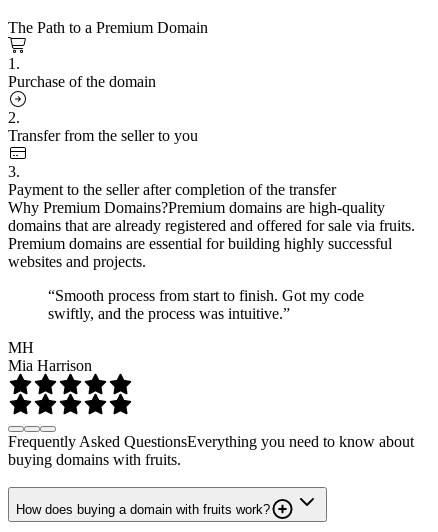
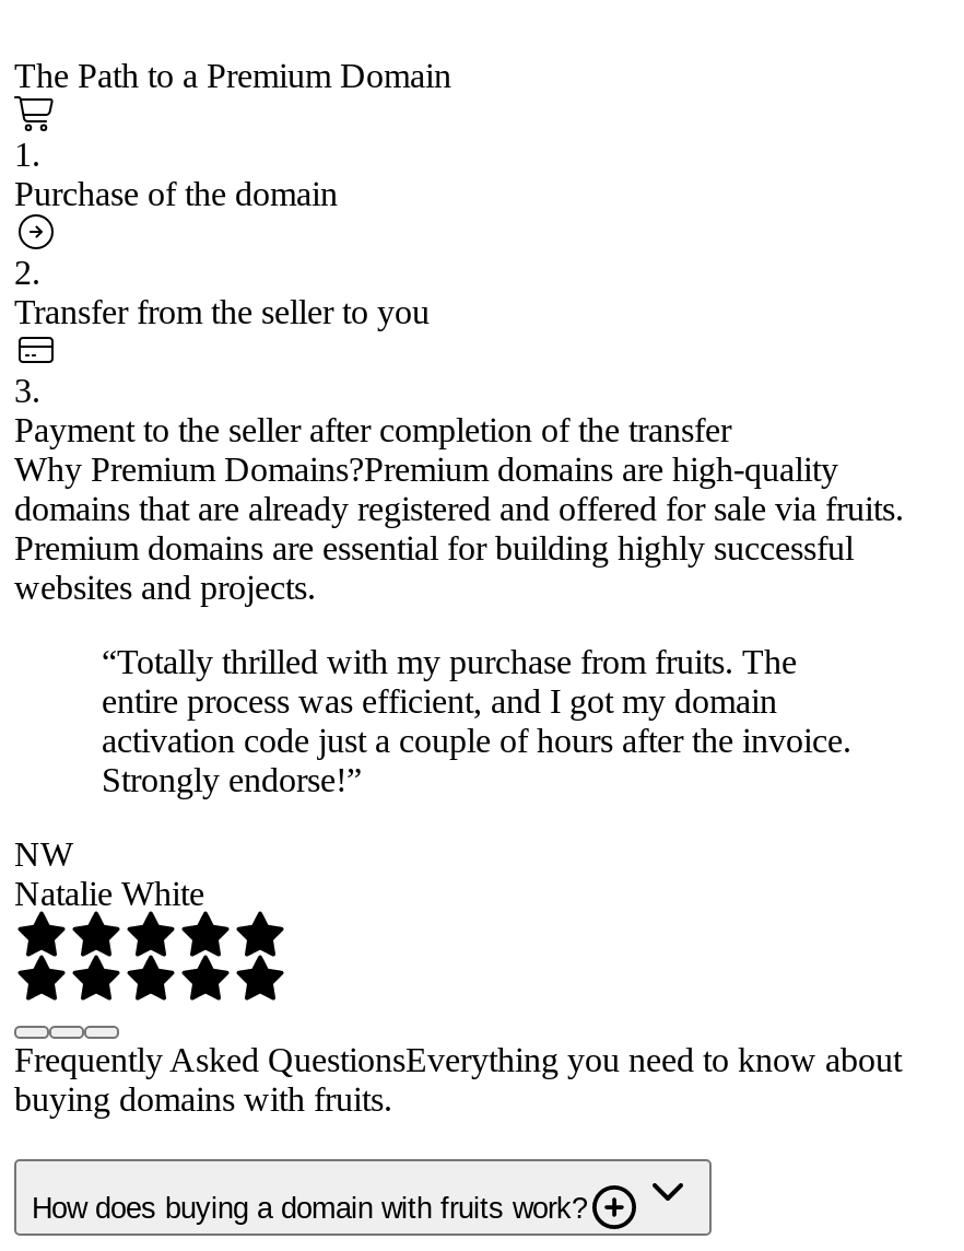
[48,287,364,322] “Smooth process from start to finish. Got my code | swiftly, and the process was intuitive.” -> [102,642,851,797] “Totally thrilled with my purchase from fruits. The | entire process was efficient, and I got my domain | activation code just a couple of hours after the invoice. | Strongly endorse!”
[8,339,92,374] MH | Mia Harrison -> [14,835,204,911] NW | Natalie White

